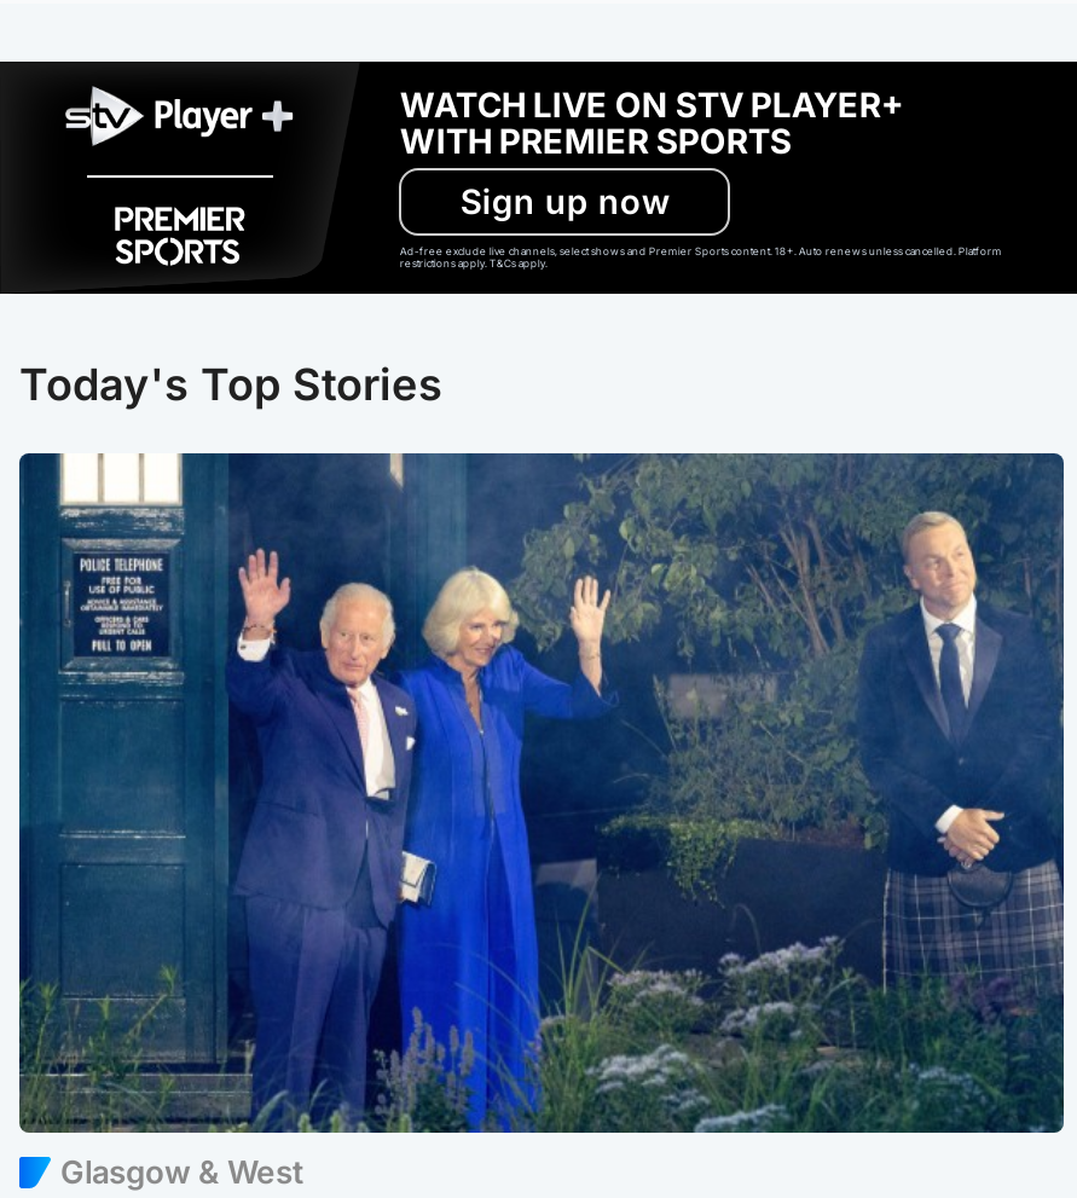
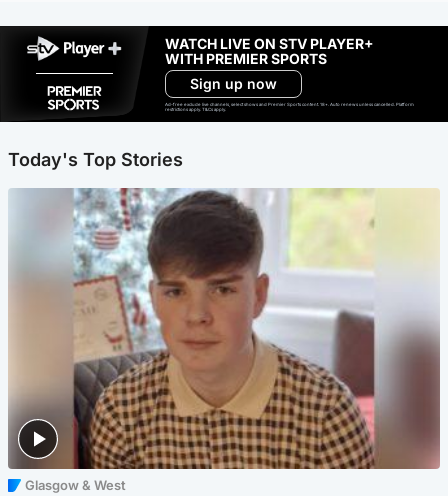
[17,451,1066,1135] [image] -> [8,187,441,470] [image]

